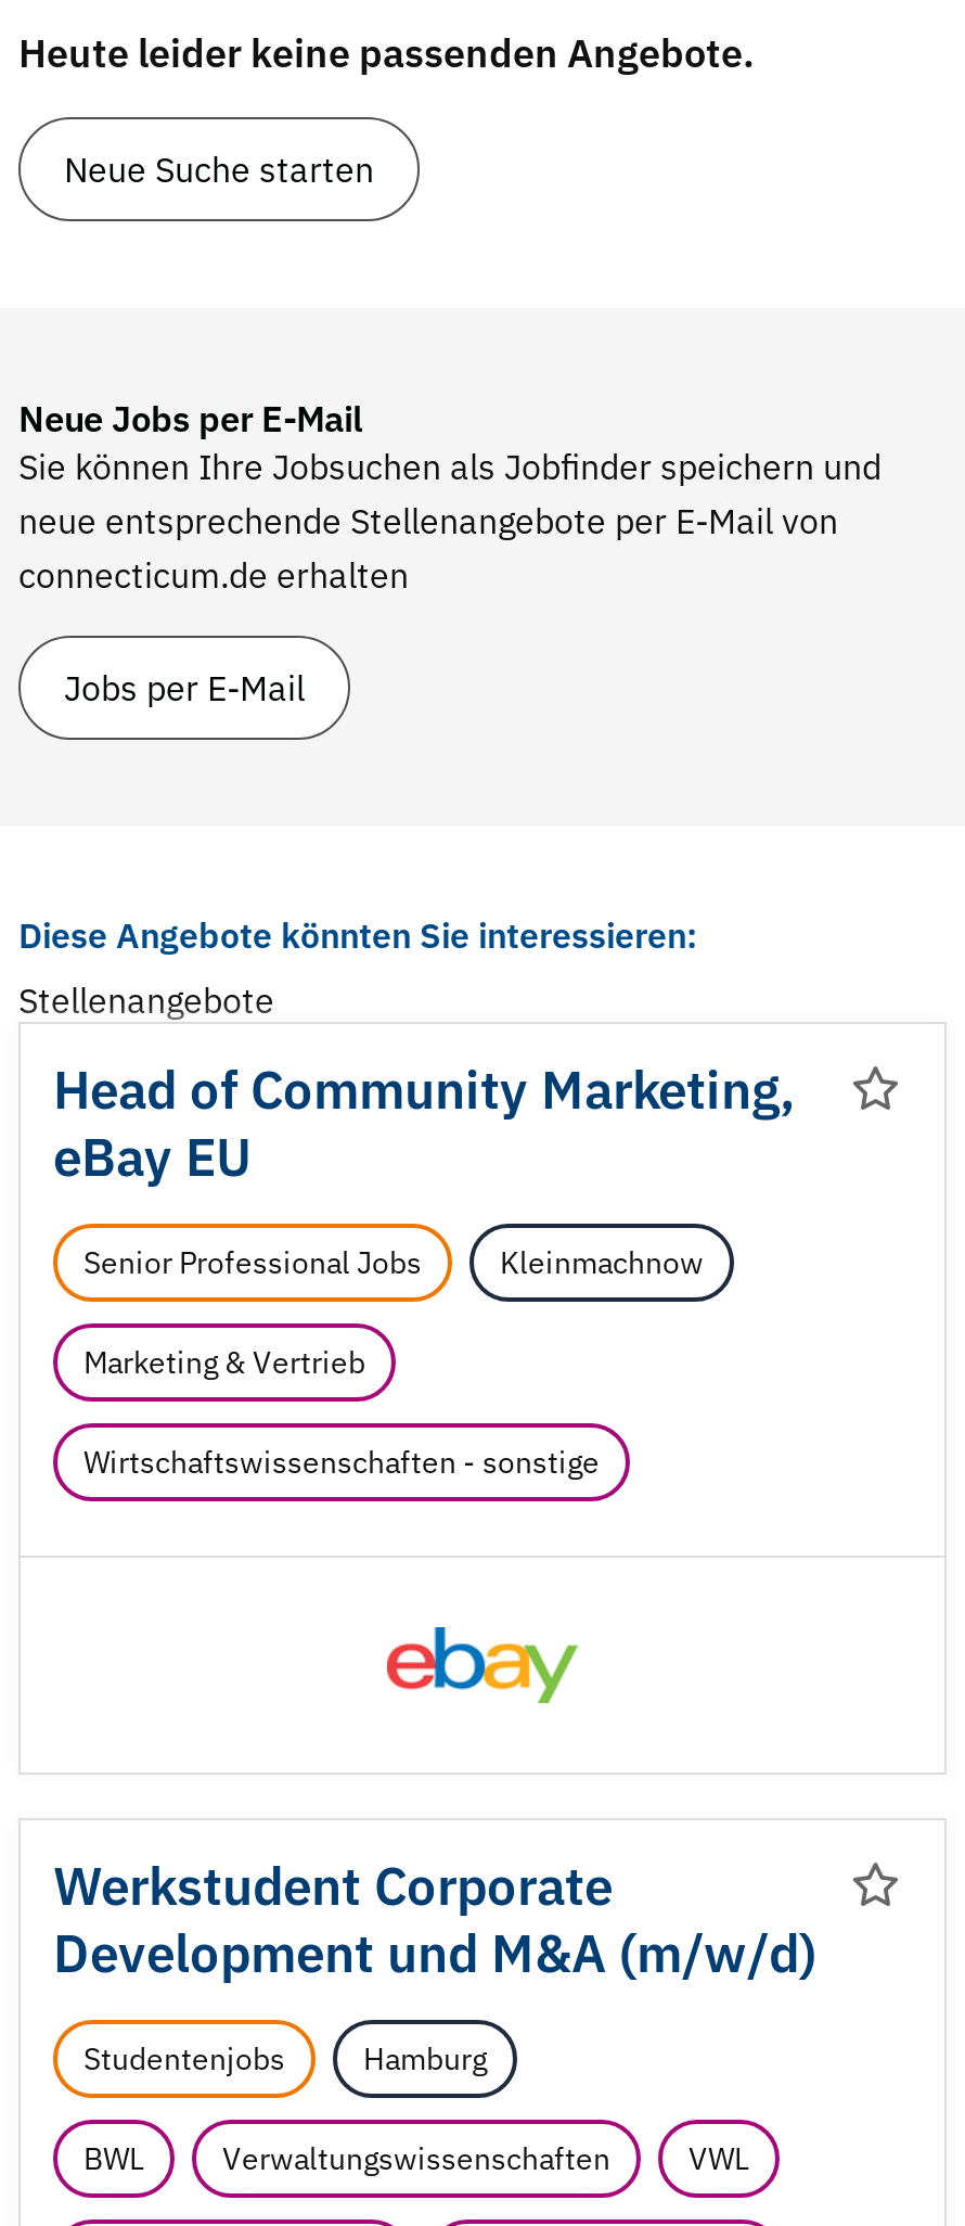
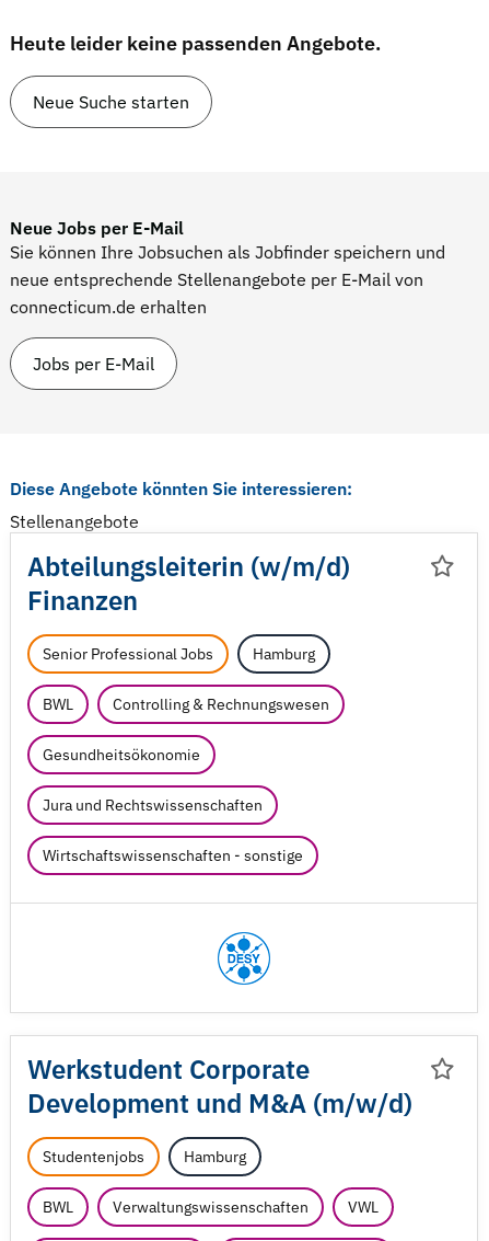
[53,1054,795,1191] Head of Community Marketing, | eBay EU -> [27,549,350,618] Abteilungsleiterin (w/m/d) | Finanzen
[83,1243,704,1382] Kleinmachnow | Marketing & Vertrieb -> [43,644,329,815] Hamburg | BWL | Controlling & Rechnungswesen | Gesundheitsökonomie | Jura und Rechtswissenschaften
[385,1614,580,1718] [image] -> [196,931,291,986] [image]

